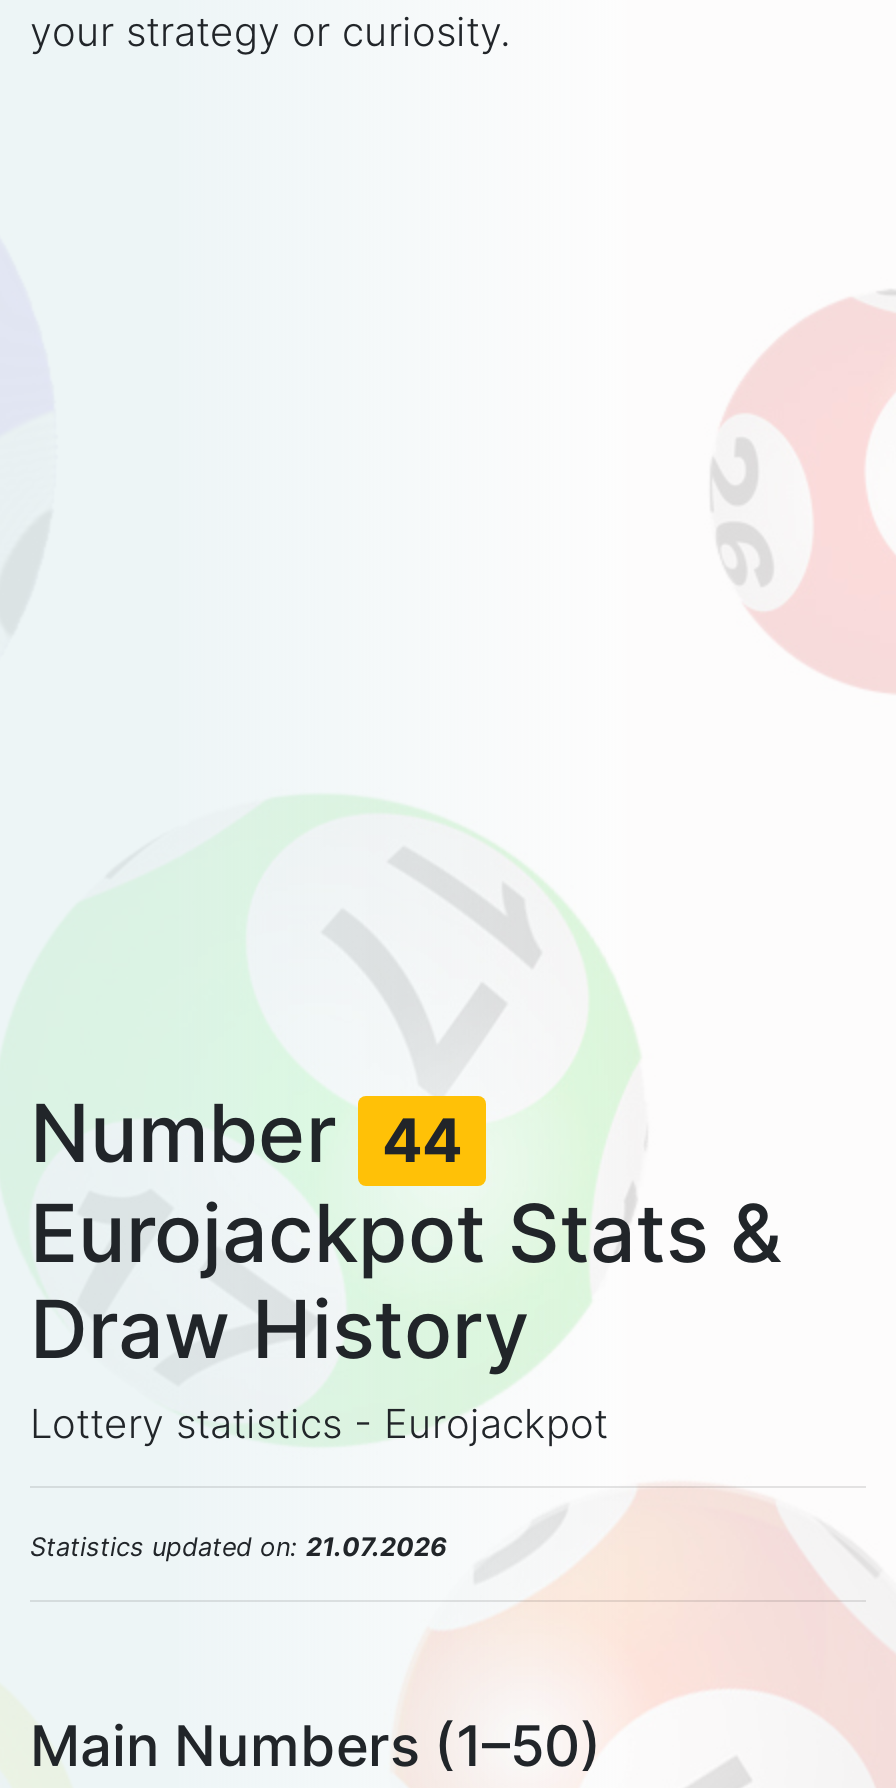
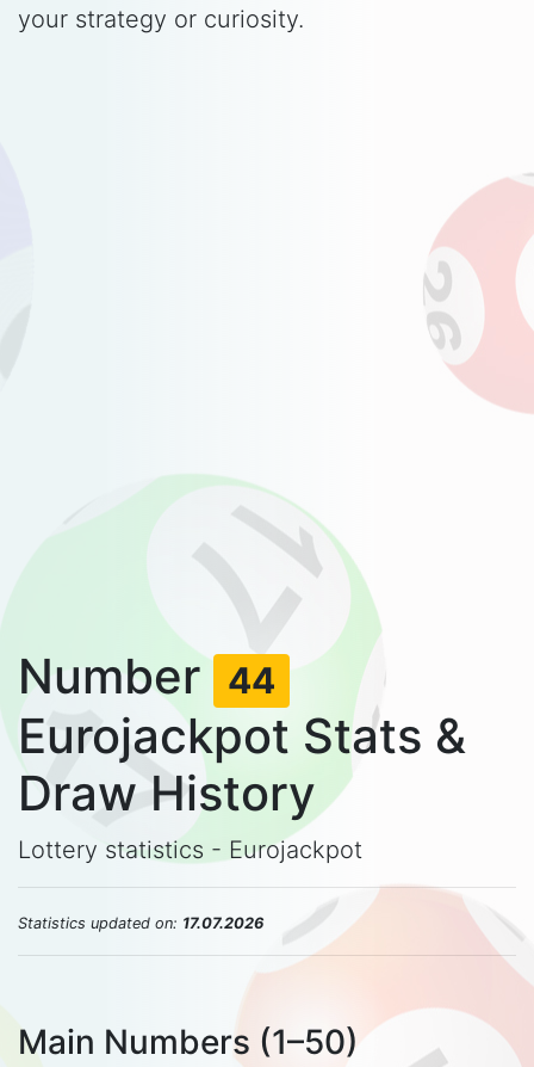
[30,1531,446,1561] Statistics updated on: 21.07.2026 -> [18,914,263,932] Statistics updated on: 17.07.2026

